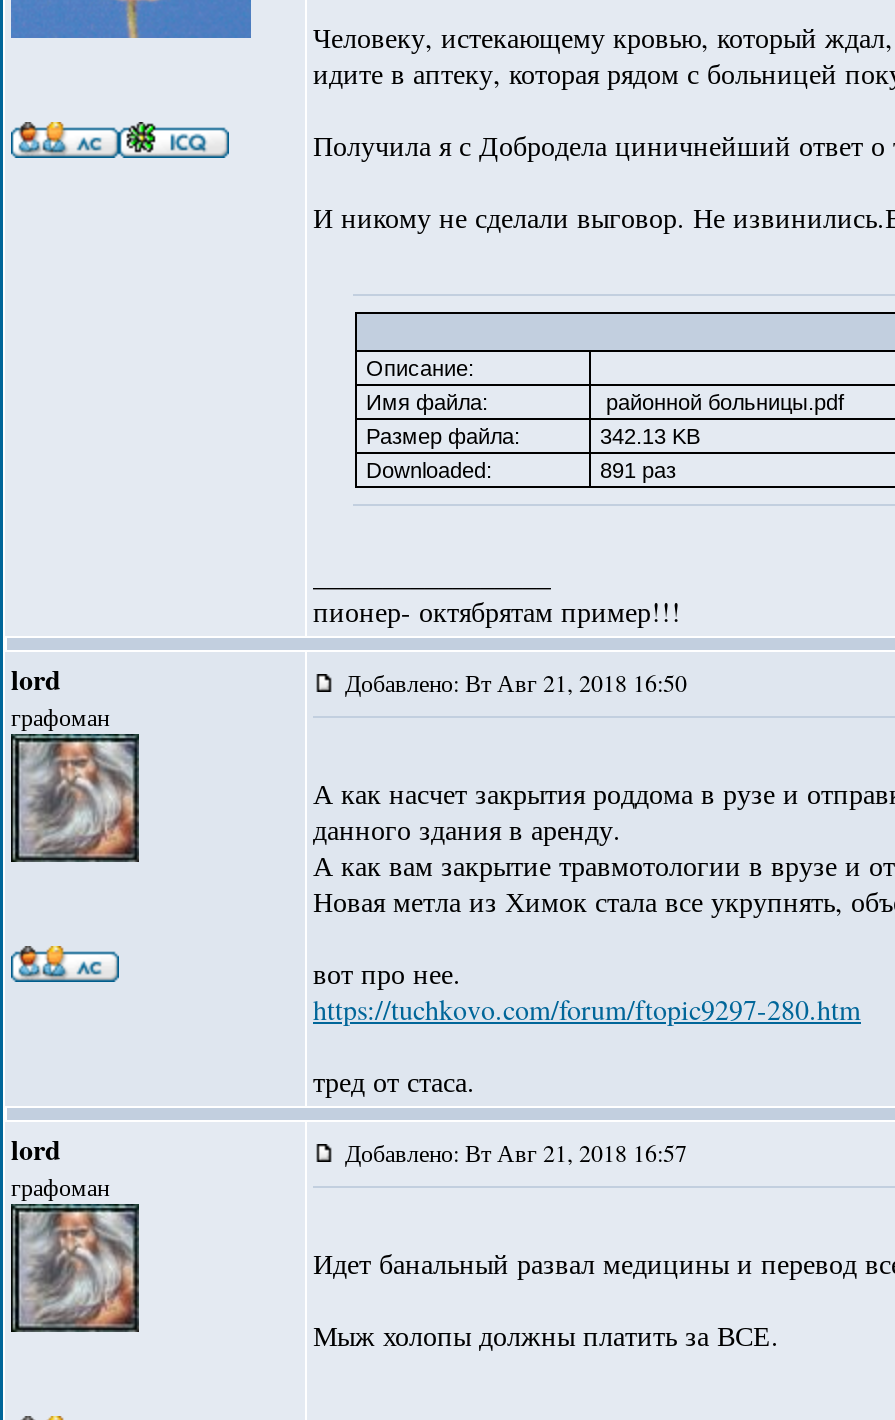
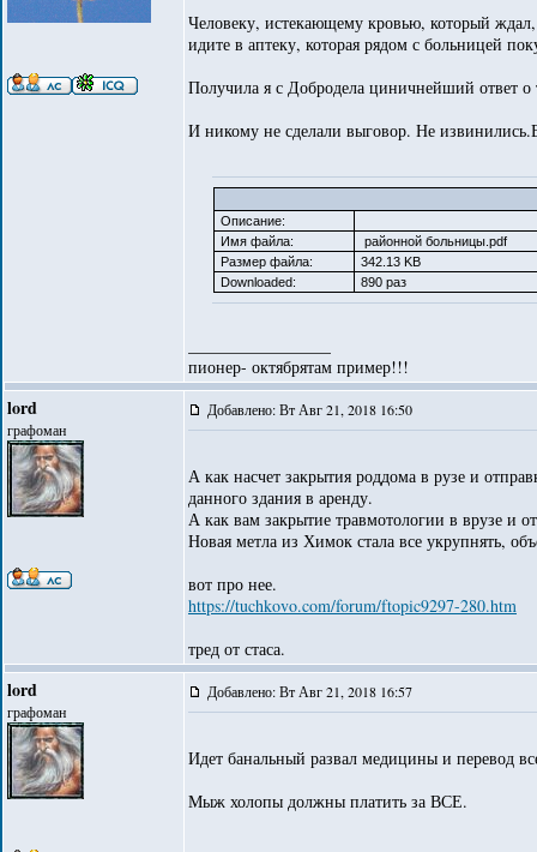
[594,458,676,482] 891 раз -> [357,275,406,289] 890 раз

